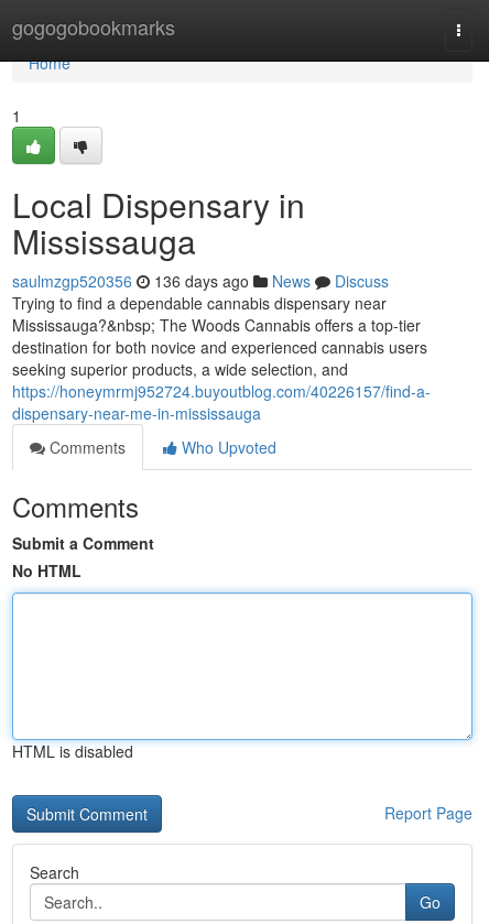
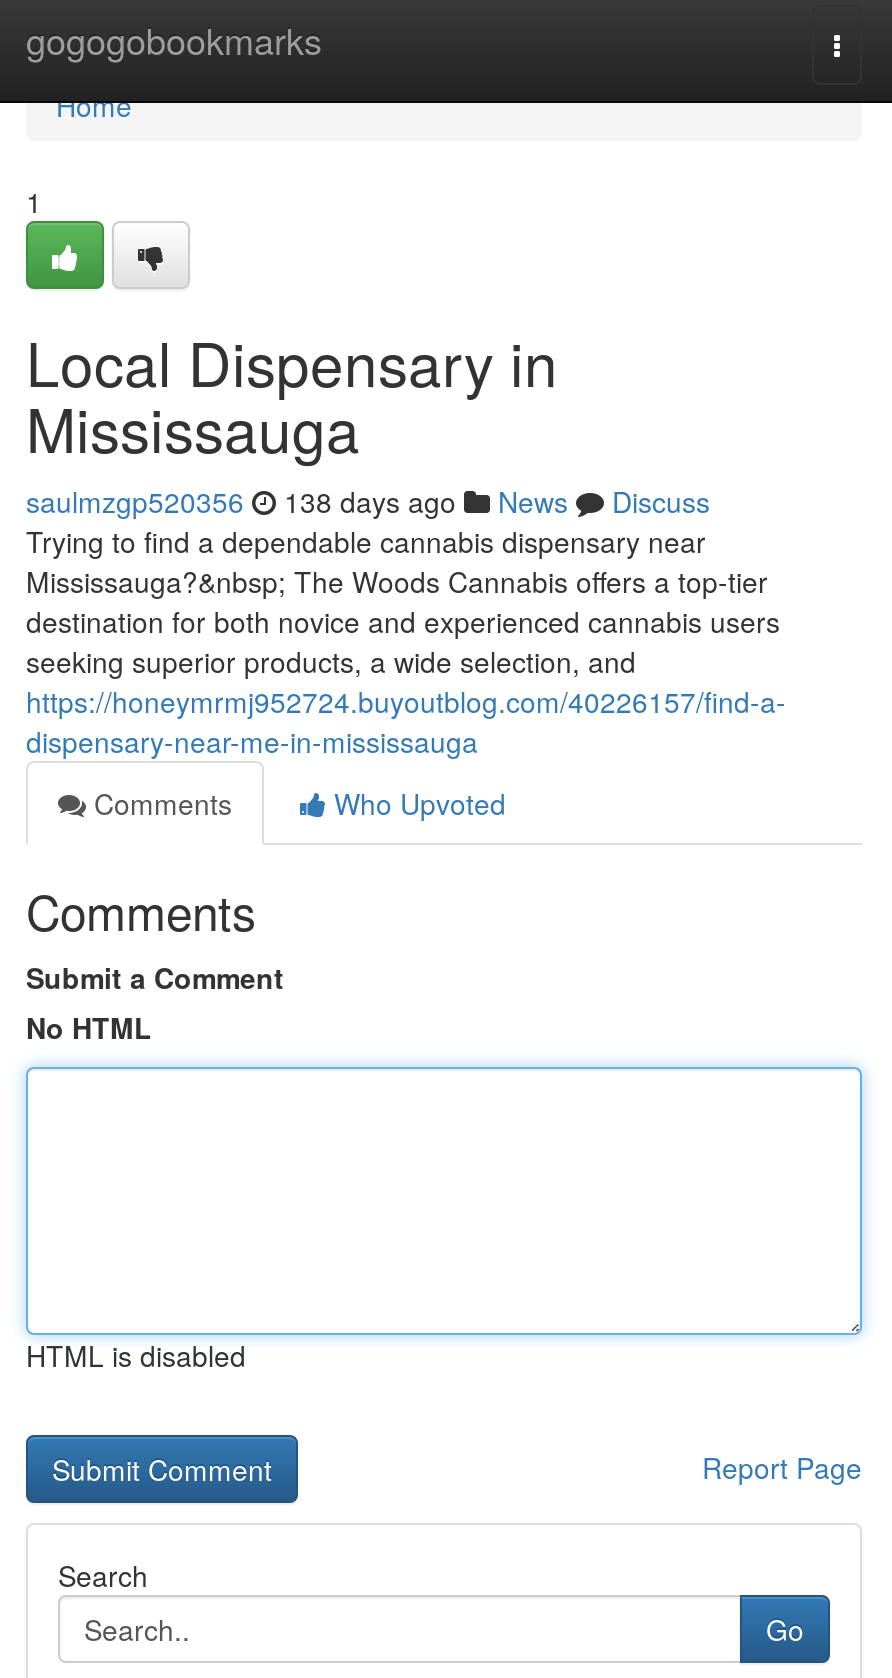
[12,270,389,292] saulmzgp520356 136 days ago News Discuss -> [26,481,710,521] saulmzgp520356 138 days ago News Discuss

